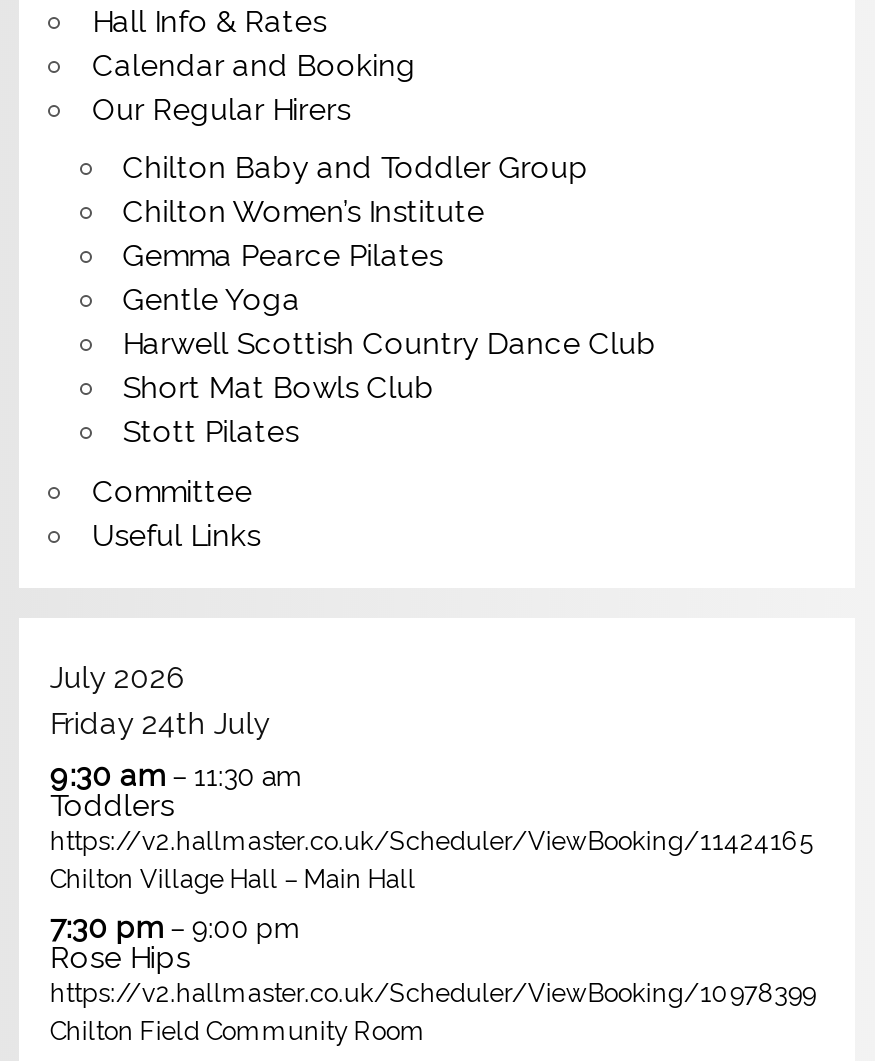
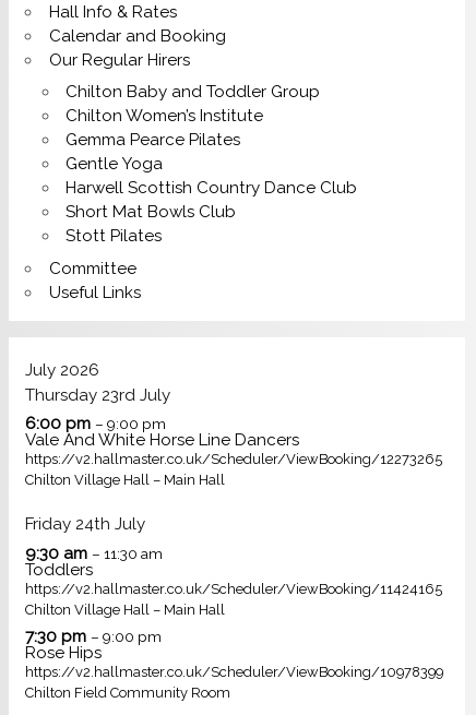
none -> [26,385,443,488] Thursday 23rd July | 6:00 pm – 9:00 pm | Vale And White Horse Line Dancers | https://v2.hallmaster.co.uk/Scheduler/ViewBooking/12273265 | Chilton Village Hall – Main Hall

